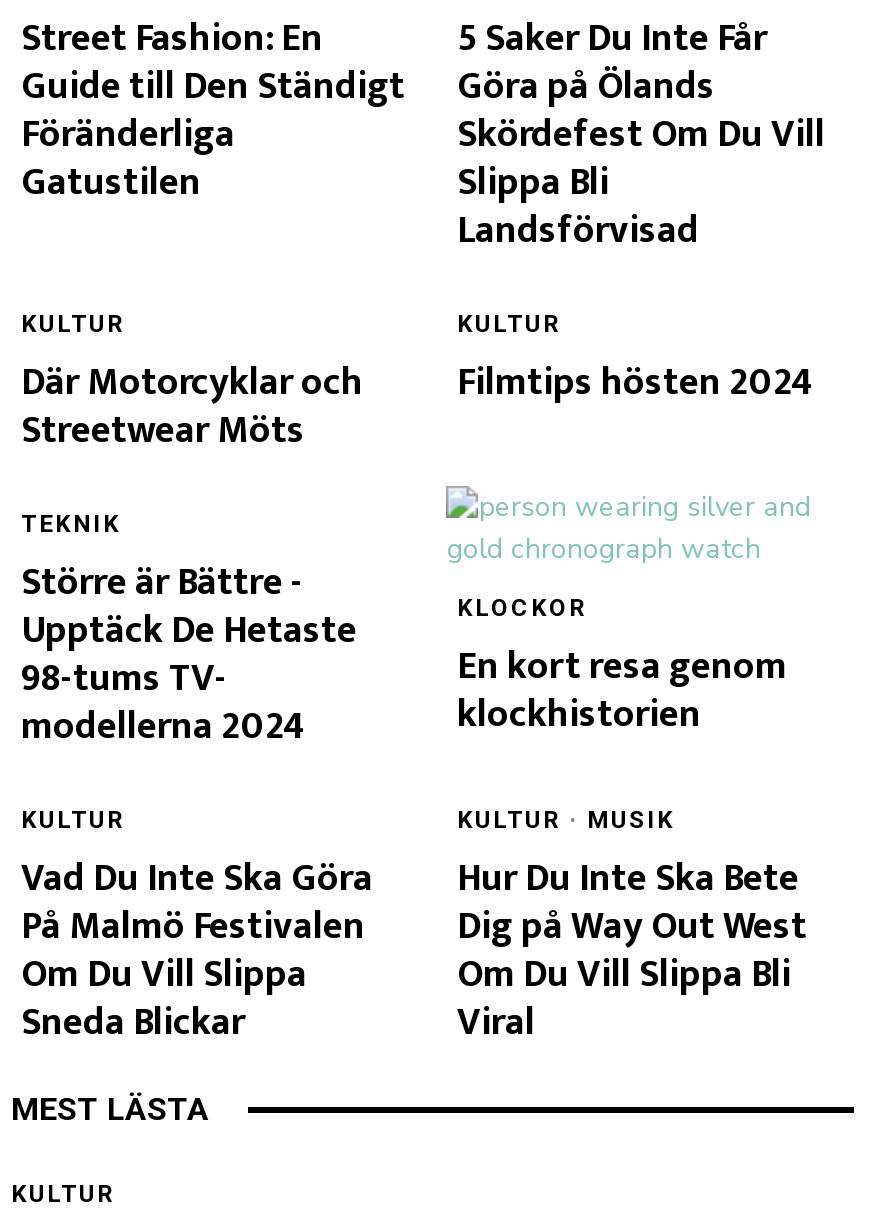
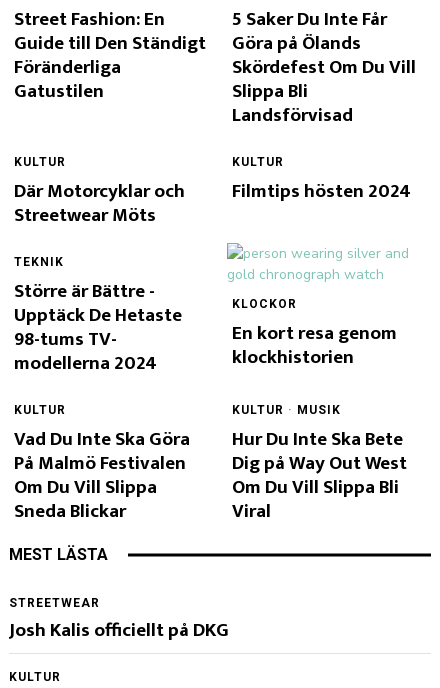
none -> [9,596,229,646] STREETWEAR | Josh Kalis officiellt på DKG

